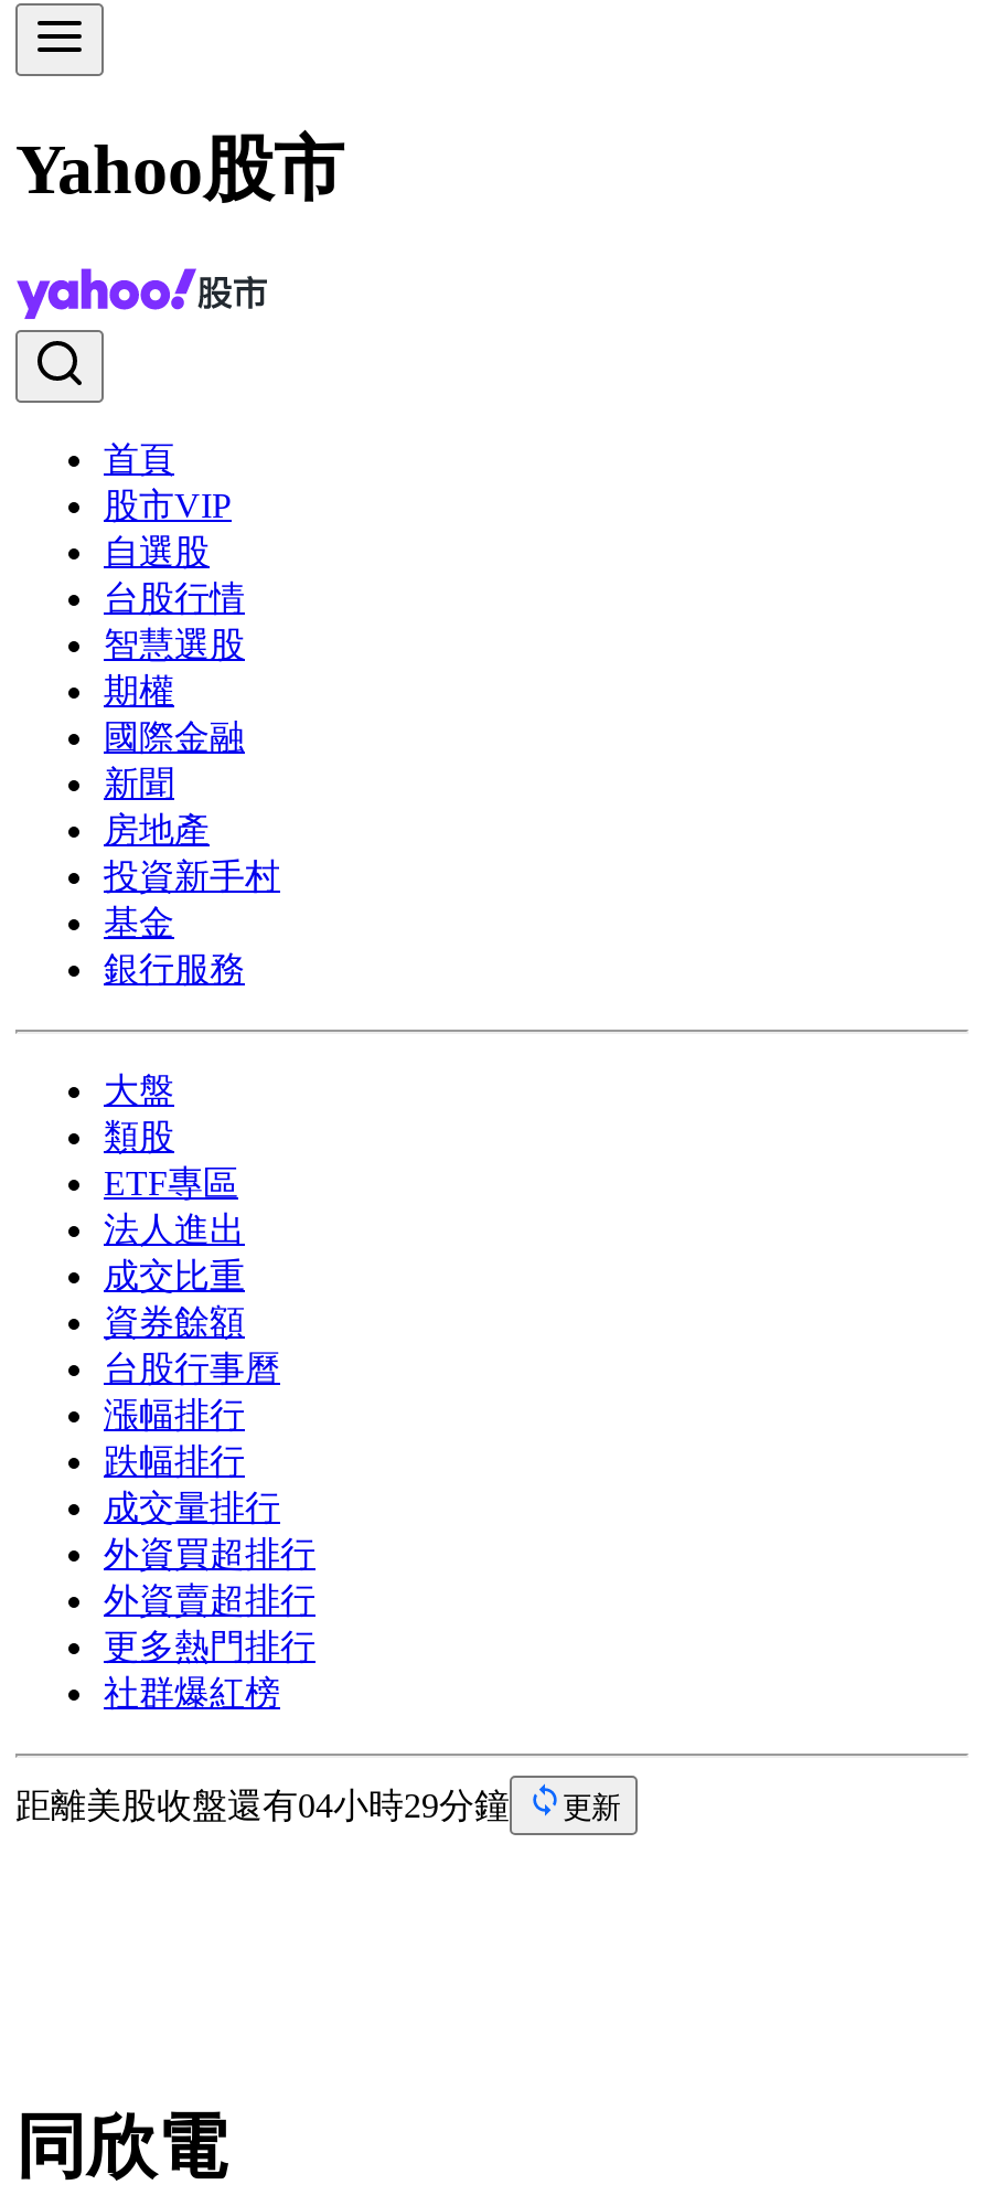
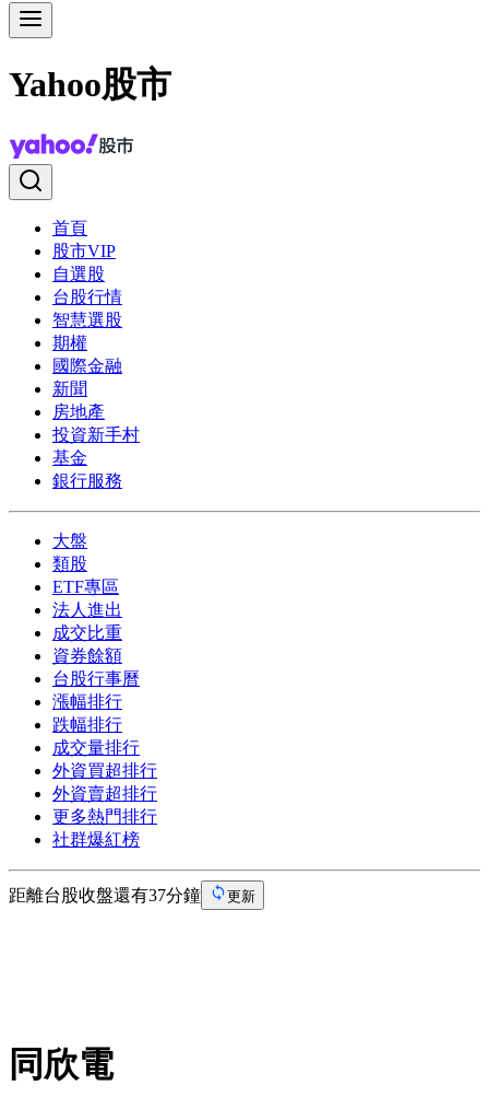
[15,1786,510,1824] 距離美股收盤還有04小時29分鐘 -> [9,886,201,904] 距離台股收盤還有37分鐘

